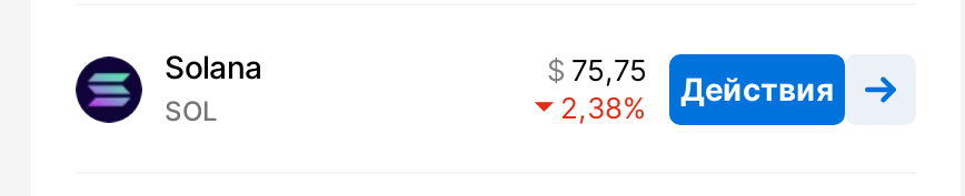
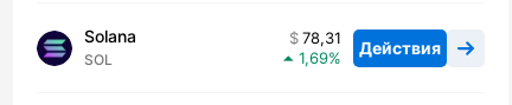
[571,53,834,107] 75,75 Действия -> [302,29,441,58] 78,31 Действия
[560,91,623,126] 2,38 -> [299,49,328,68] 1,69

